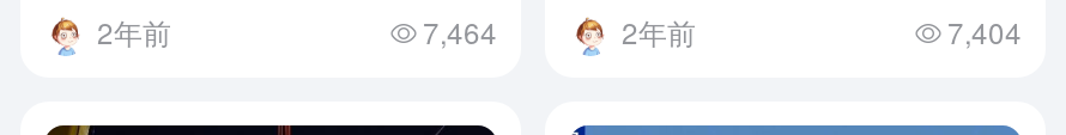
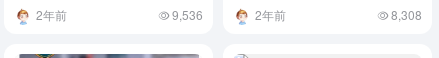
[423,11,497,52] 7,464 -> [172,6,203,23] 9,536
[947,11,1022,52] 7,404 -> [391,6,422,23] 8,308

